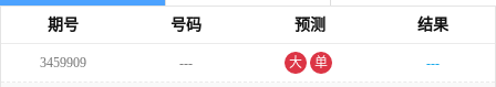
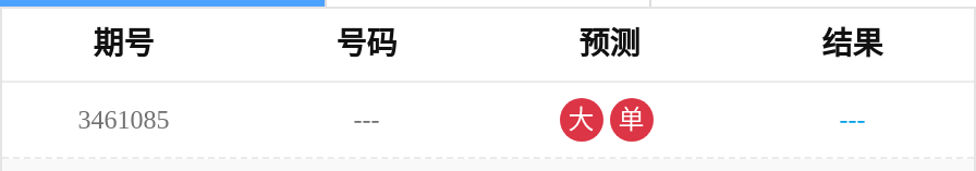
[40,55,86,70] 3459909 -> [78,105,169,135] 3461085

